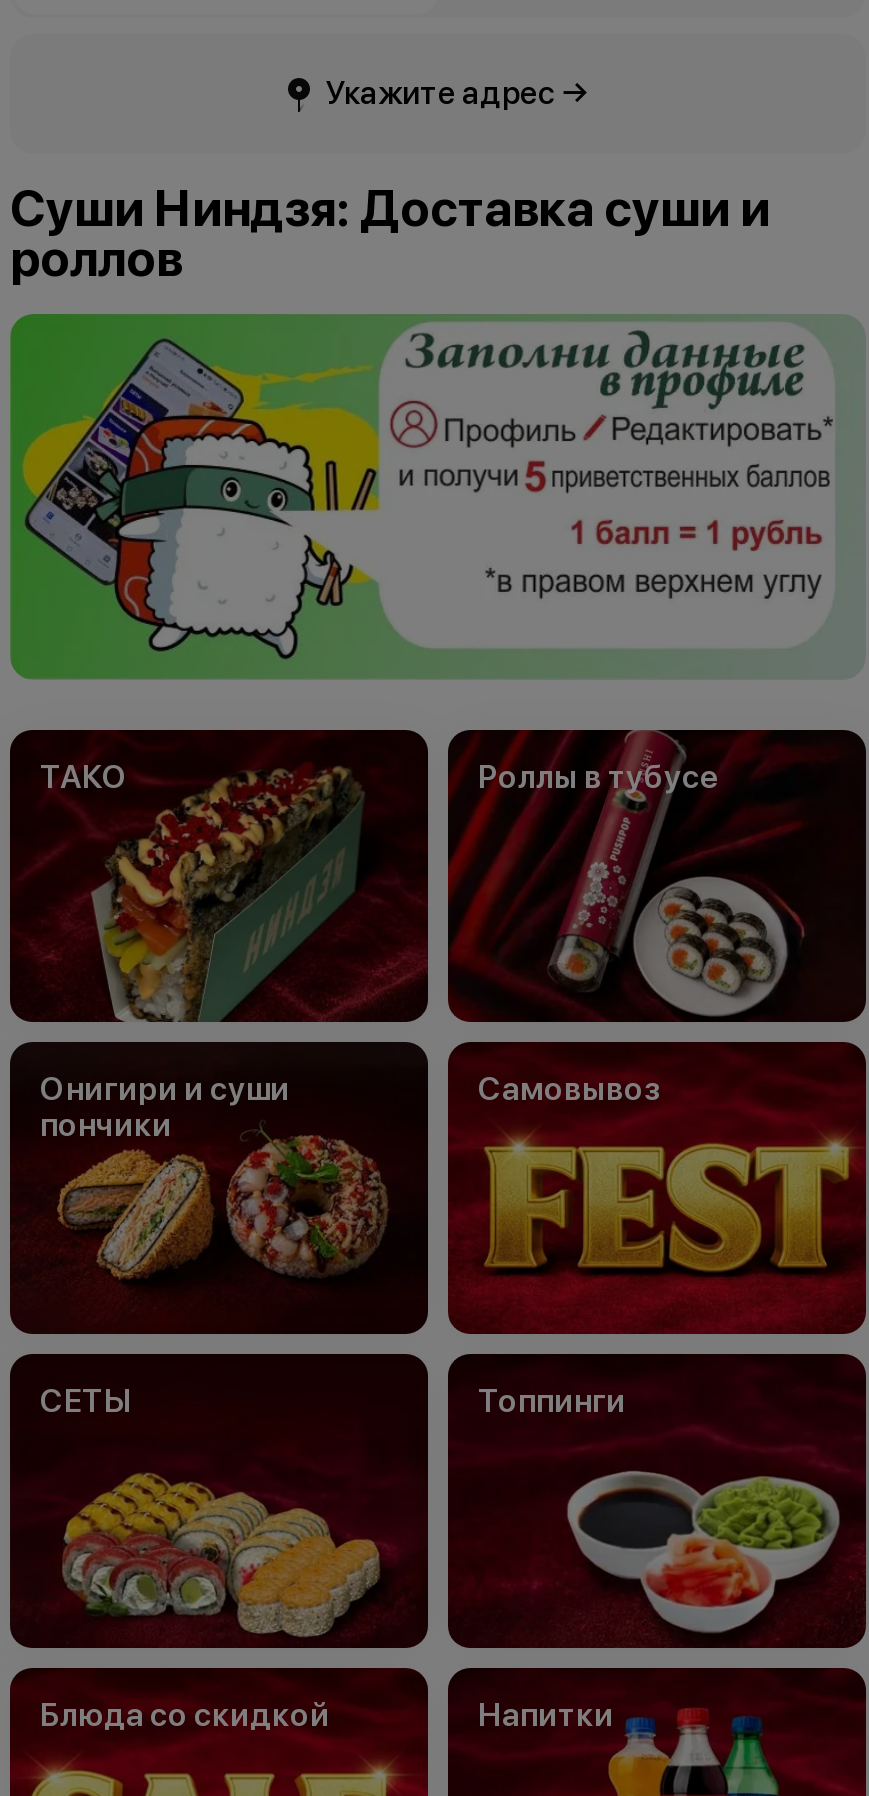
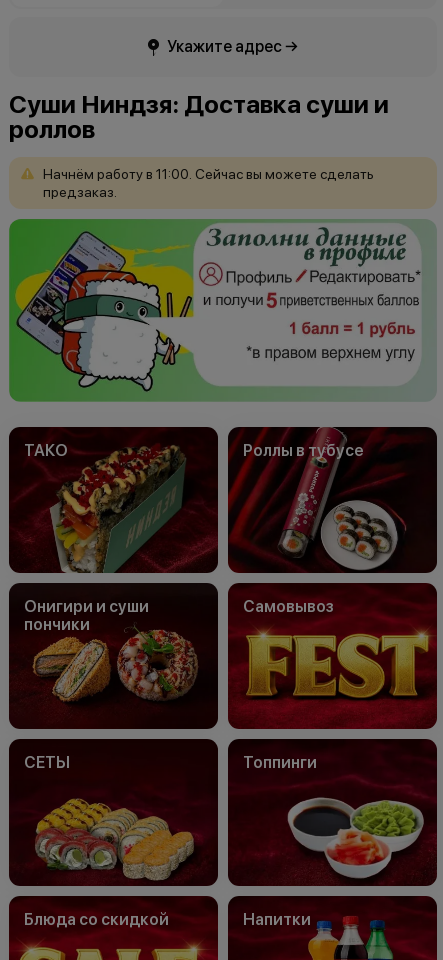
none -> [43,166,374,200] Начнём работу в 11:00. Сейчас вы можете сделать | предзаказ.

